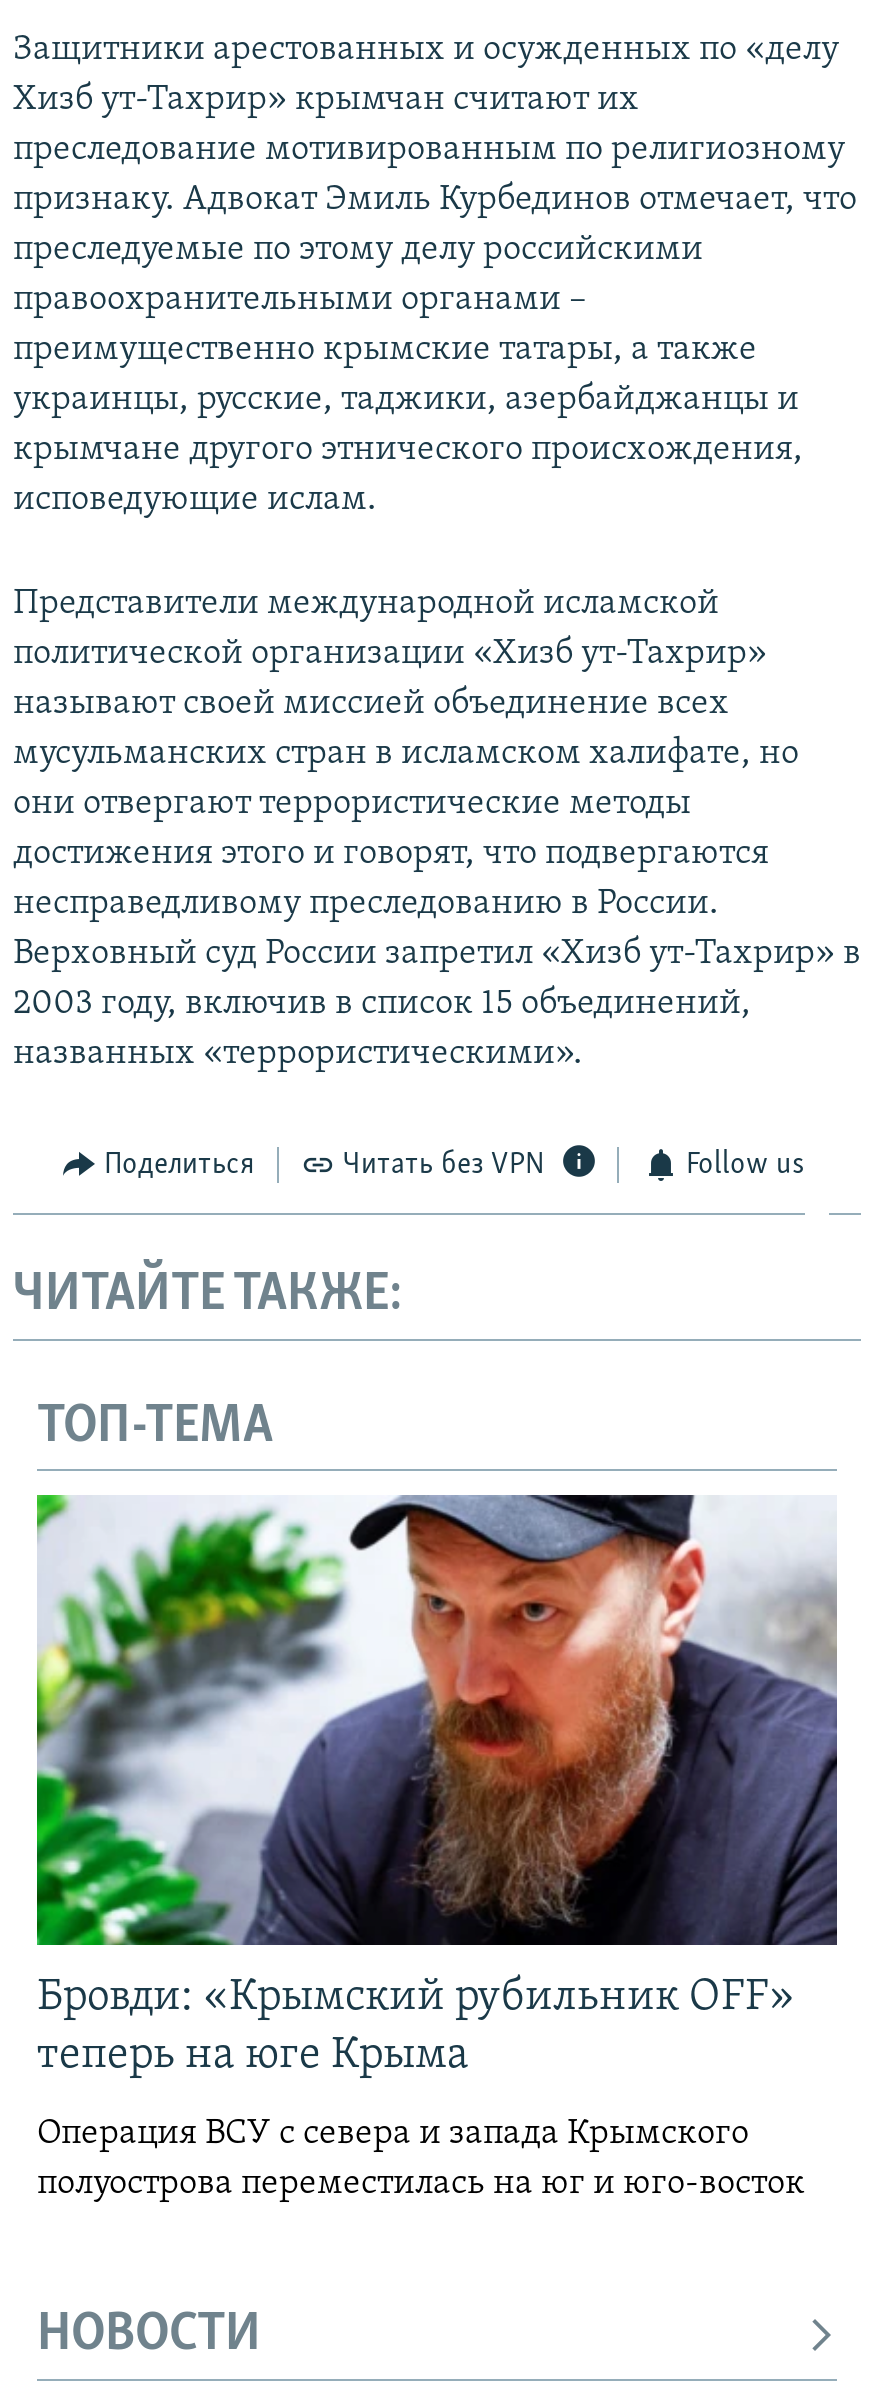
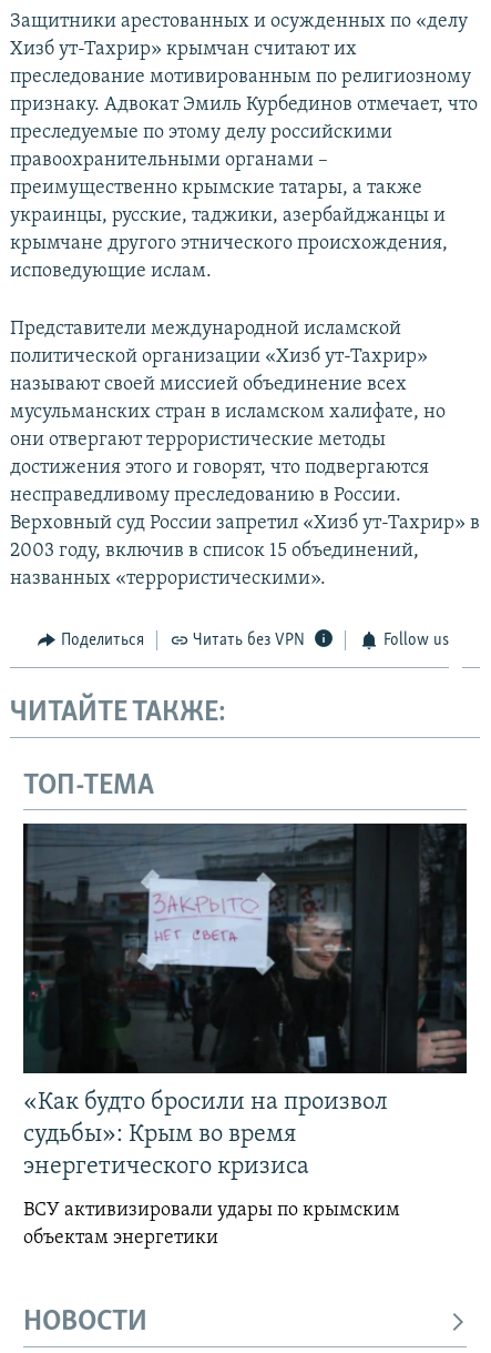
[35,1493,839,2080] [image] | Бровди: «Крымский рубильник OFF» | теперь на юге Крыма -> [22,822,468,1180] [image] | «Как будто бросили на произвол | судьбы»: Крым во время | энергетического кризиса
[37,2116,805,2204] Операция ВСУ с севера и запада Крымского | полуострова переместилась на юг и юго-восток -> [23,1200,400,1249] ВСУ активизировали удары по крымским | объектам энергетики

